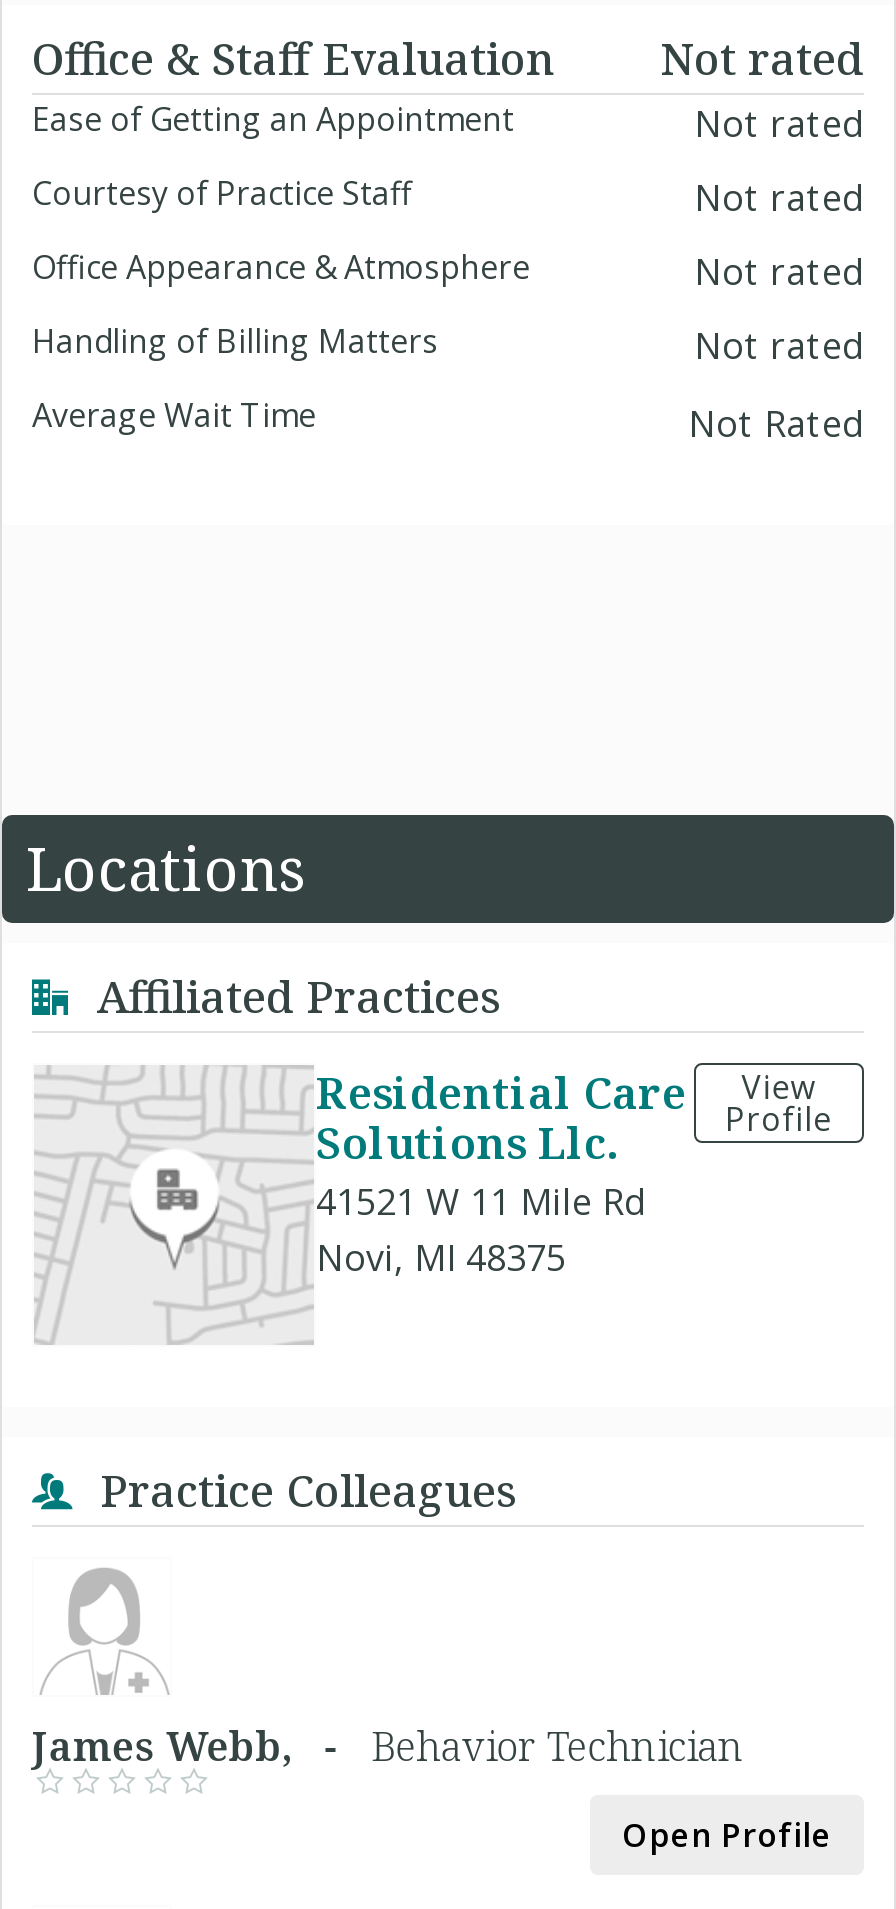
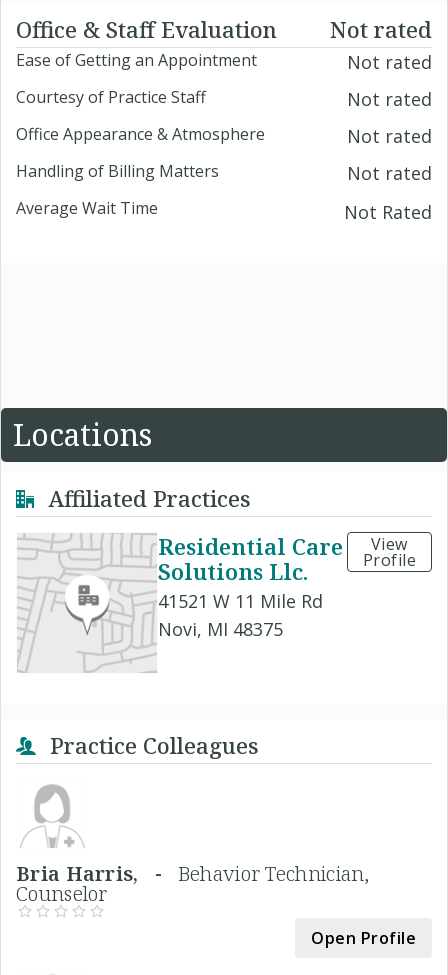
[32,1718,744,1772] James Webb, - Behavior Technician -> [16,859,370,906] Bria Harris, - Behavior Technician, | Counselor

